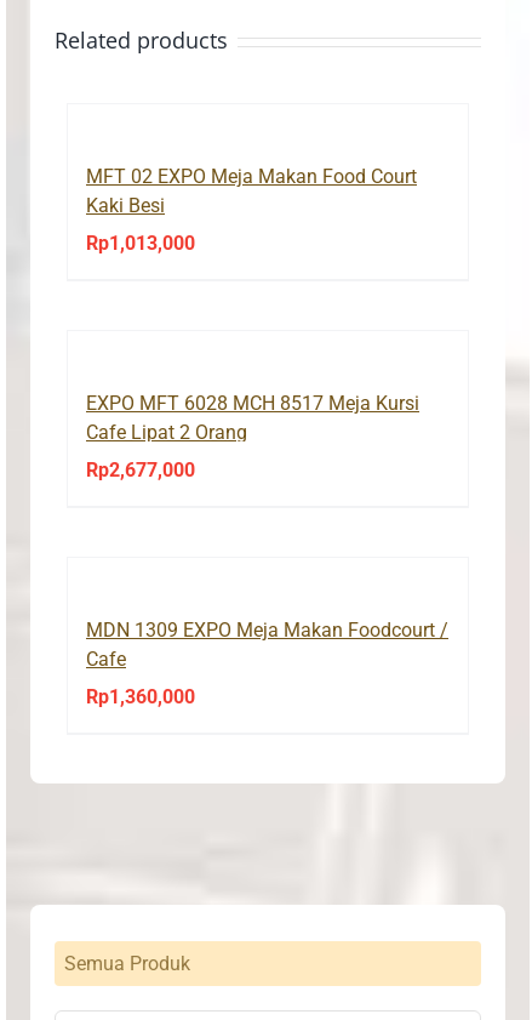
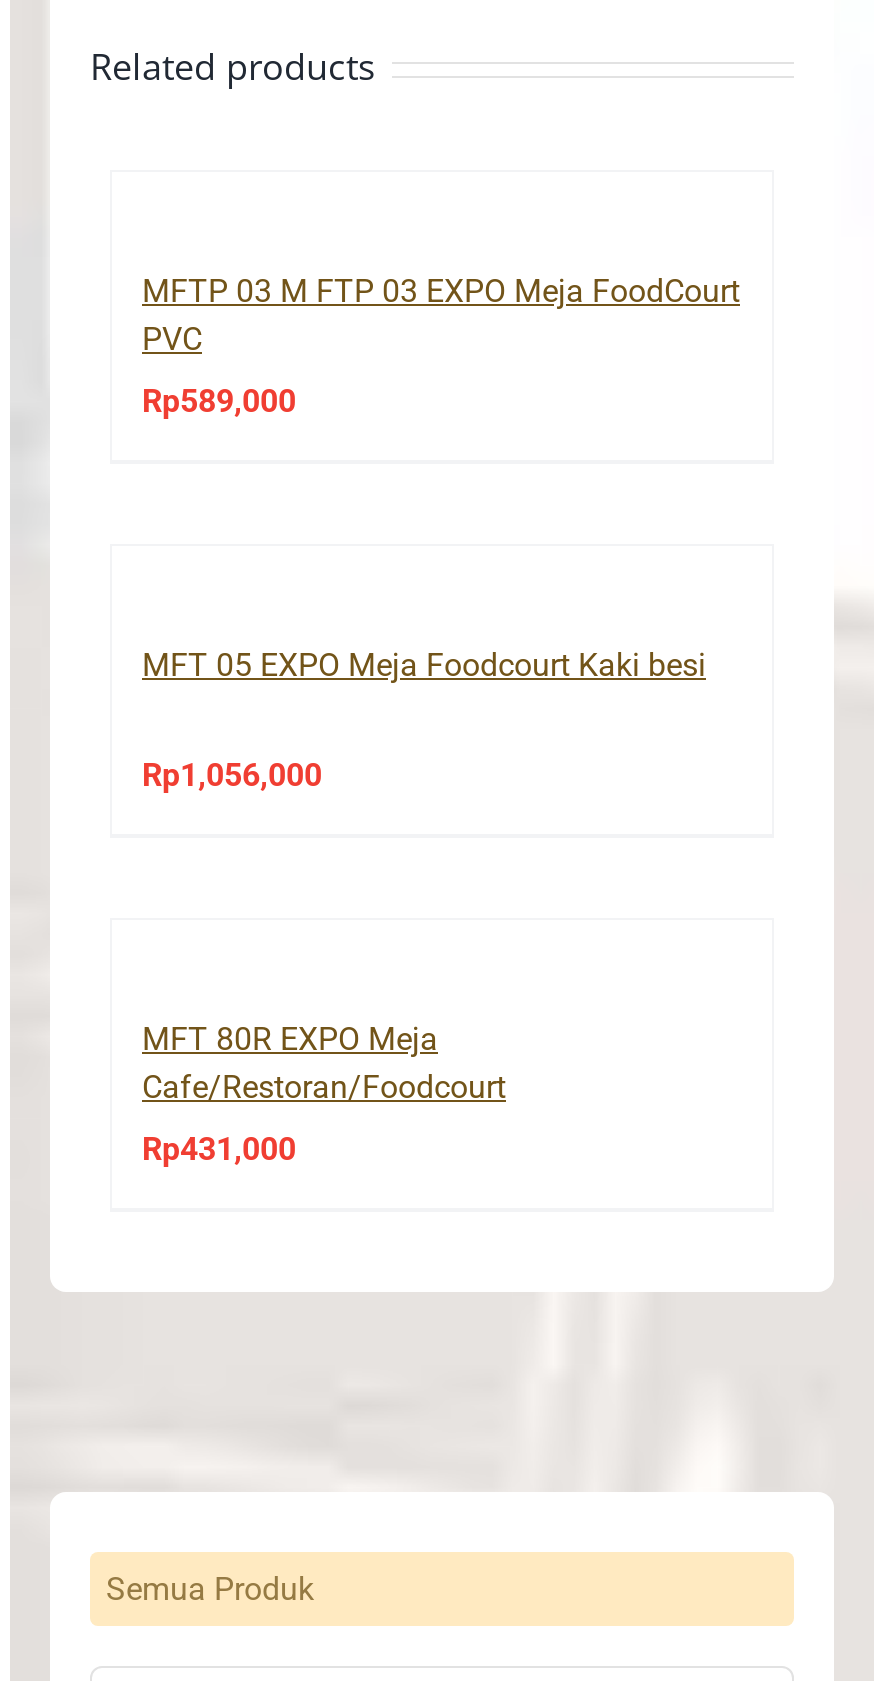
[86,165,417,218] MFT 02 EXPO Meja Makan Food Court | Kaki Besi -> [142,273,740,359] MFTP 03 M FTP 03 EXPO Meja FoodCourt | PVC
[86,232,195,255] Rp1,013,000 -> [142,383,296,421] Rp589,000
[86,392,419,444] EXPO MFT 6028 MCH 8517 Meja Kursi | Cafe Lipat 2 Orang -> [142,647,706,685] MFT 05 EXPO Meja Foodcourt Kaki besi
[86,459,195,482] Rp2,677,000 -> [142,757,322,795] Rp1,056,000
[86,619,448,671] MDN 1309 EXPO Meja Makan Foodcourt / | Cafe -> [142,1021,506,1107] MFT 80R EXPO Meja | Cafe/Restoran/Foodcourt
[86,686,195,709] Rp1,360,000 -> [142,1131,296,1169] Rp431,000

